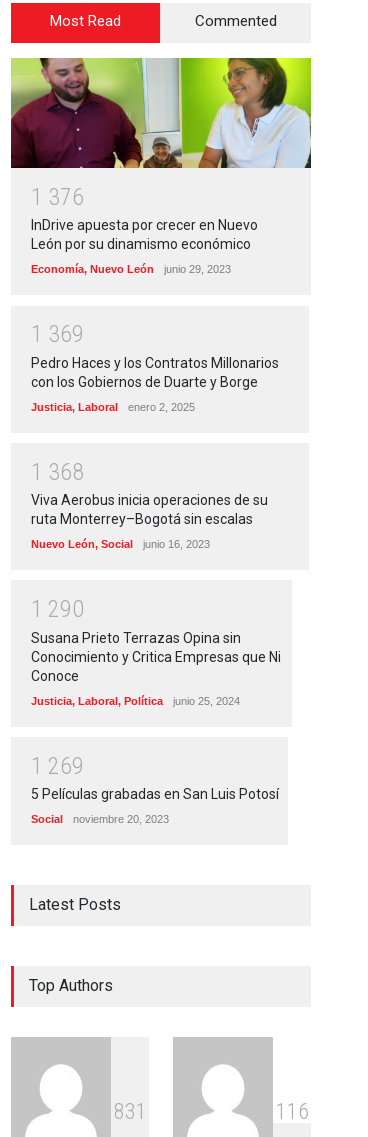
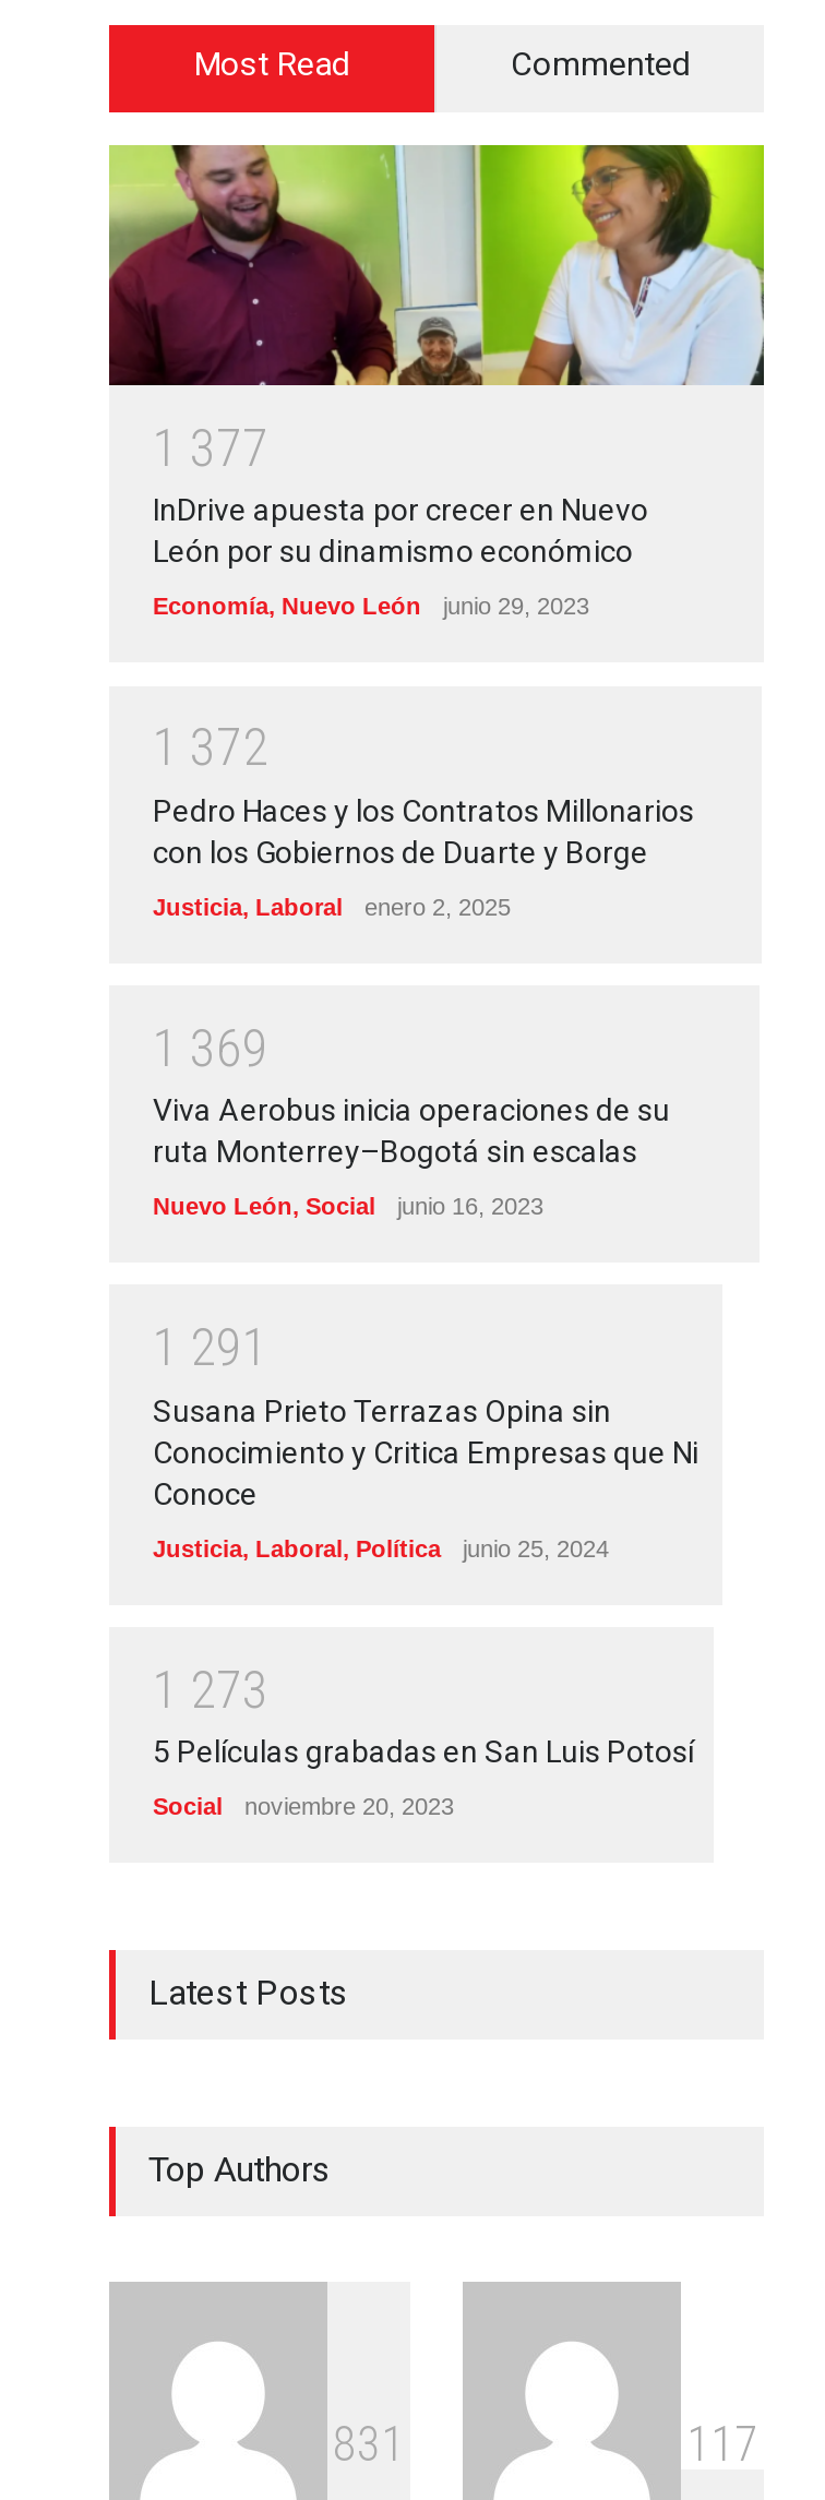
[31,183,84,211] 1 376 -> [153,418,268,479] 1 377
[31,320,84,348] 1 369 -> [153,718,268,779] 1 372
[31,458,84,486] 1 368 -> [153,1018,268,1079] 1 369
[31,595,84,623] 1 290 -> [153,1318,268,1379] 1 291
[31,752,84,780] 1 269 -> [153,1659,268,1720] 1 273
[275,1099,308,1124] 1 1 6 -> [686,2418,758,2472] 1 1 7

